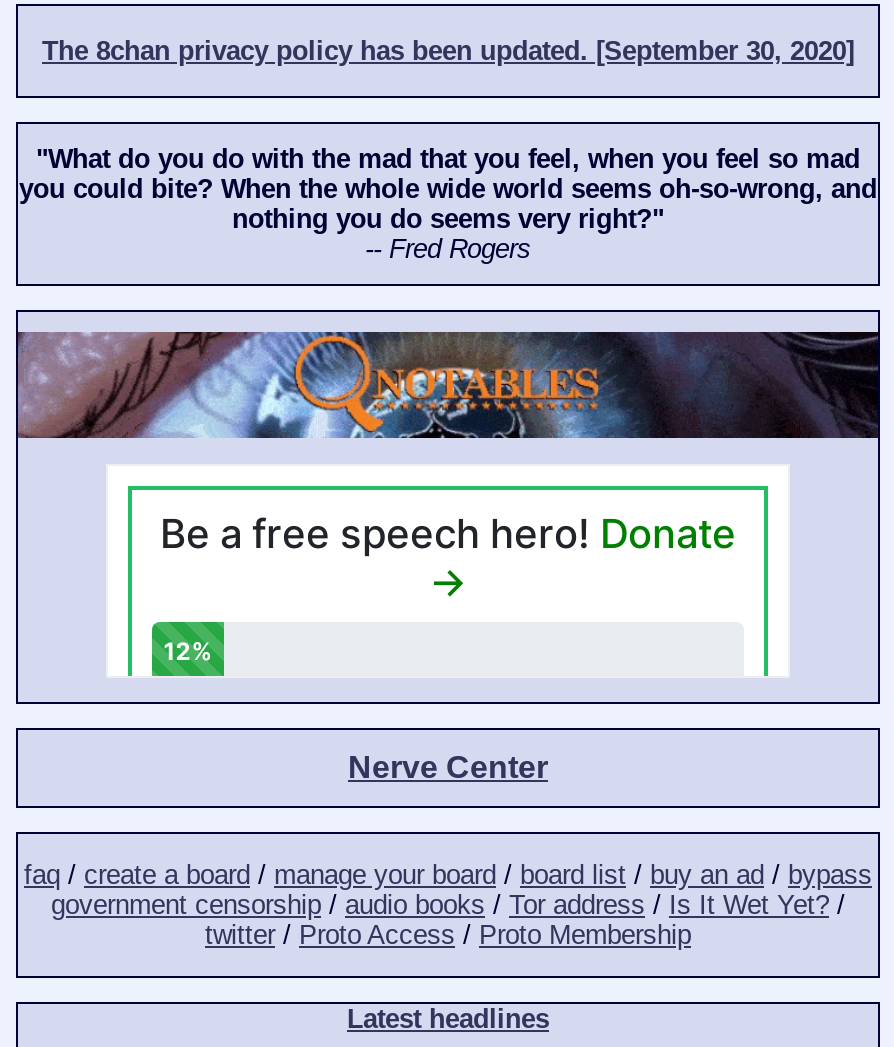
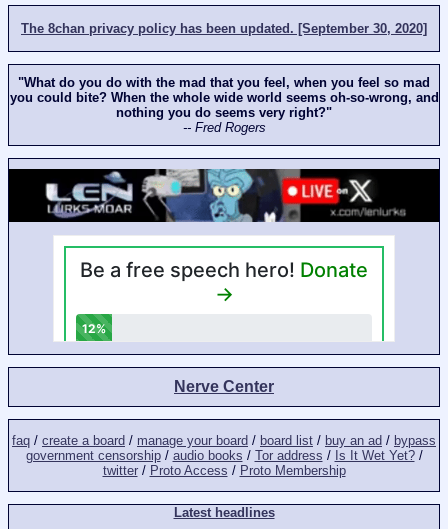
[16,330,878,440] [image] -> [8,168,439,223] [image]

